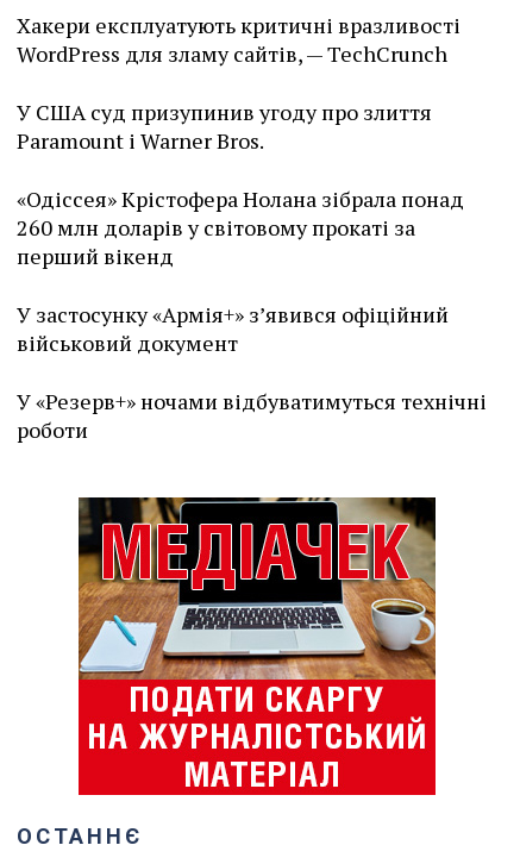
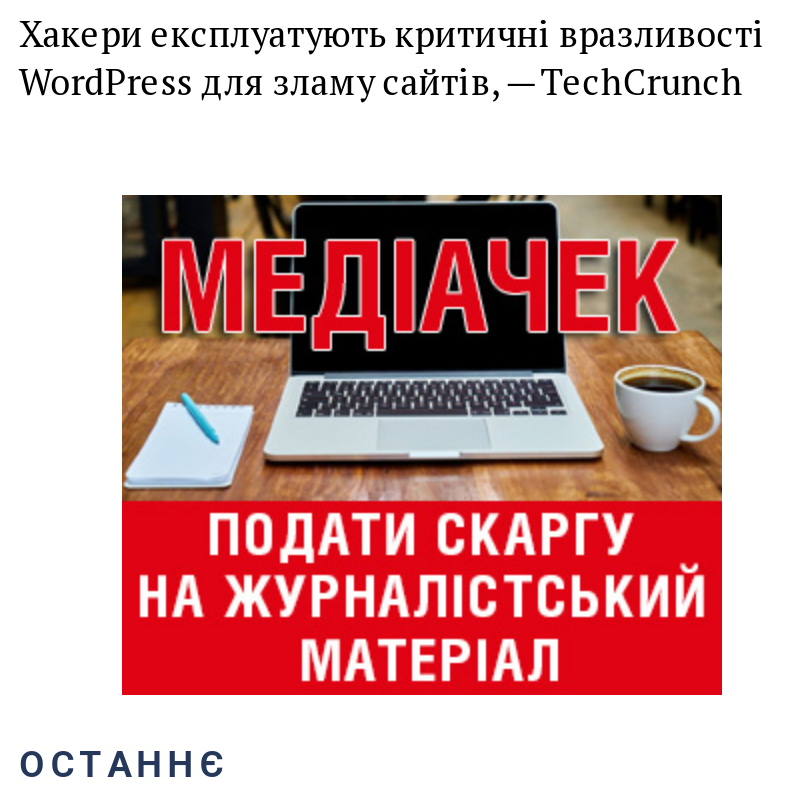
[17,98,487,444] У США суд призупинив угоду про злиття | Paramount і Warner Bros. | «Одіссея» Крістофера Нолана зібрала понад | 260 млн доларів у світовому прокаті за | перший вікенд | У застосунку «Армія+» зʼявився офіційний | військовий документ | У «Резерв+» ночами відбуватимуться технічні | роботи -> none

